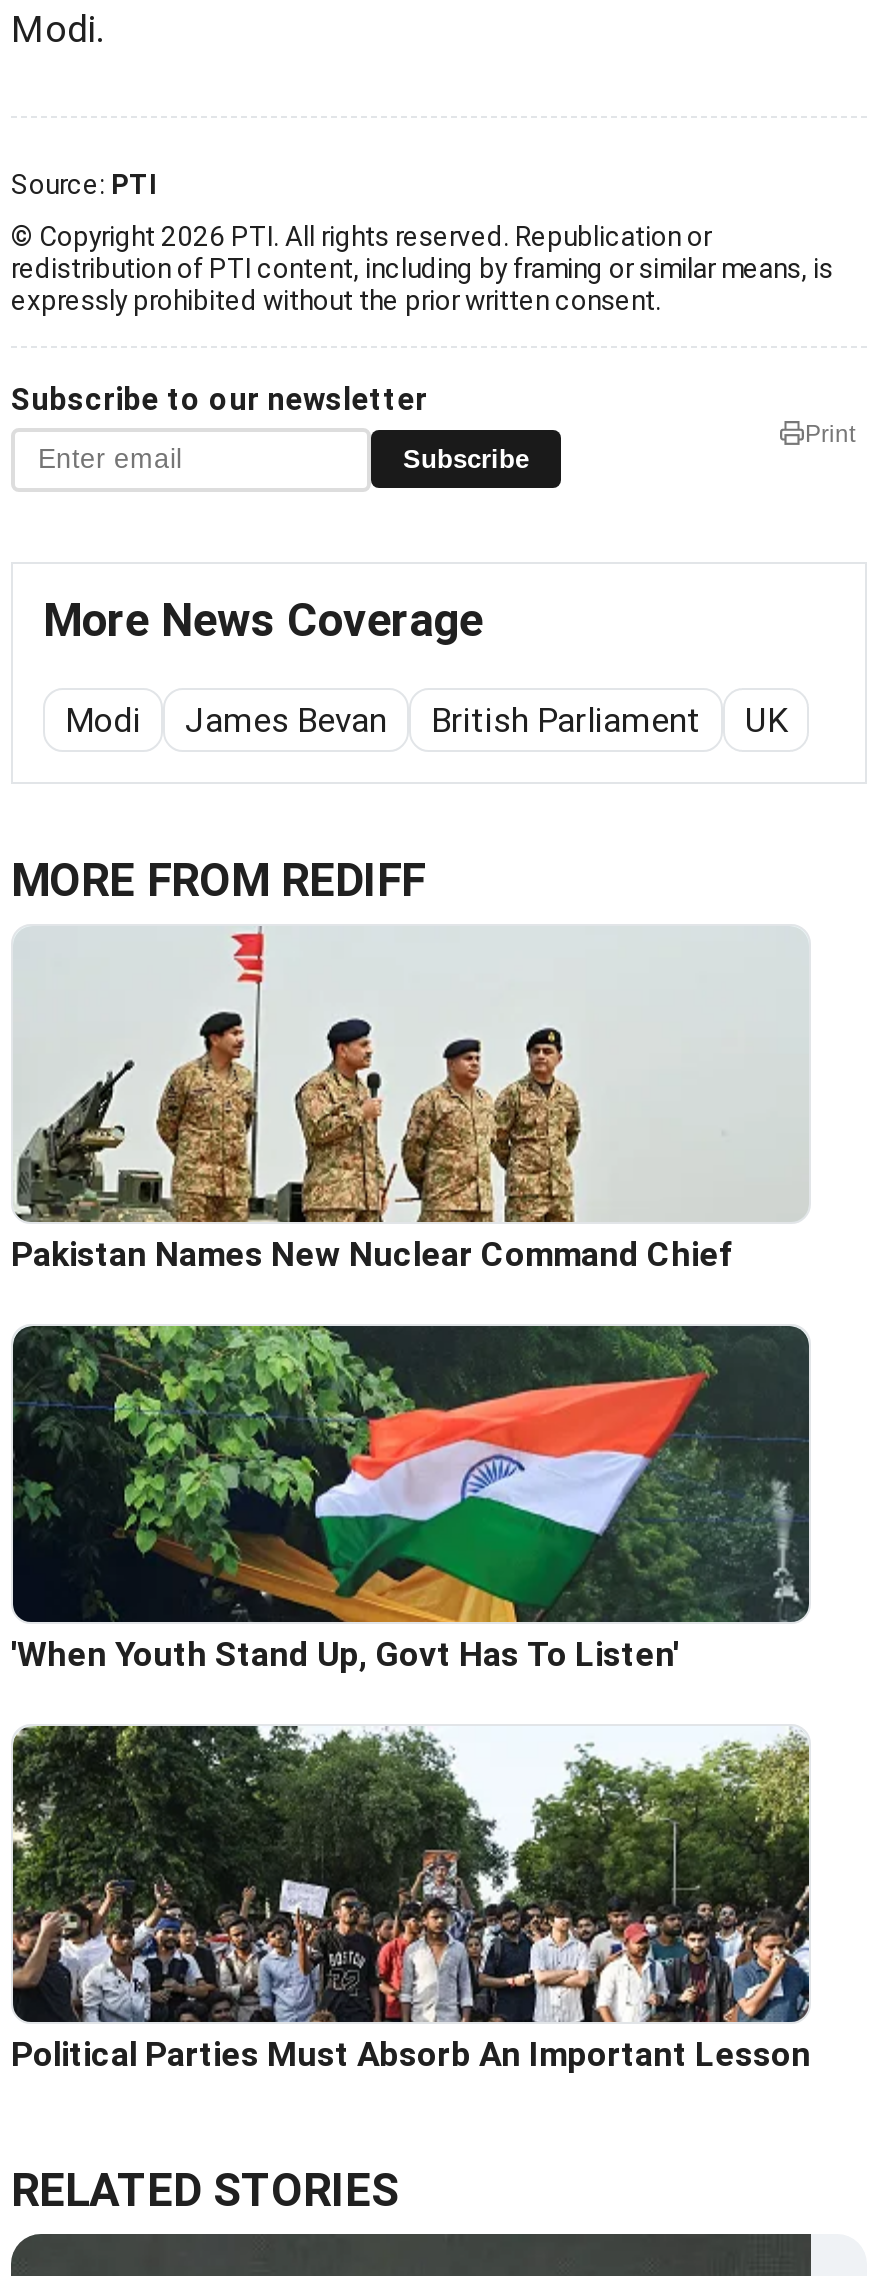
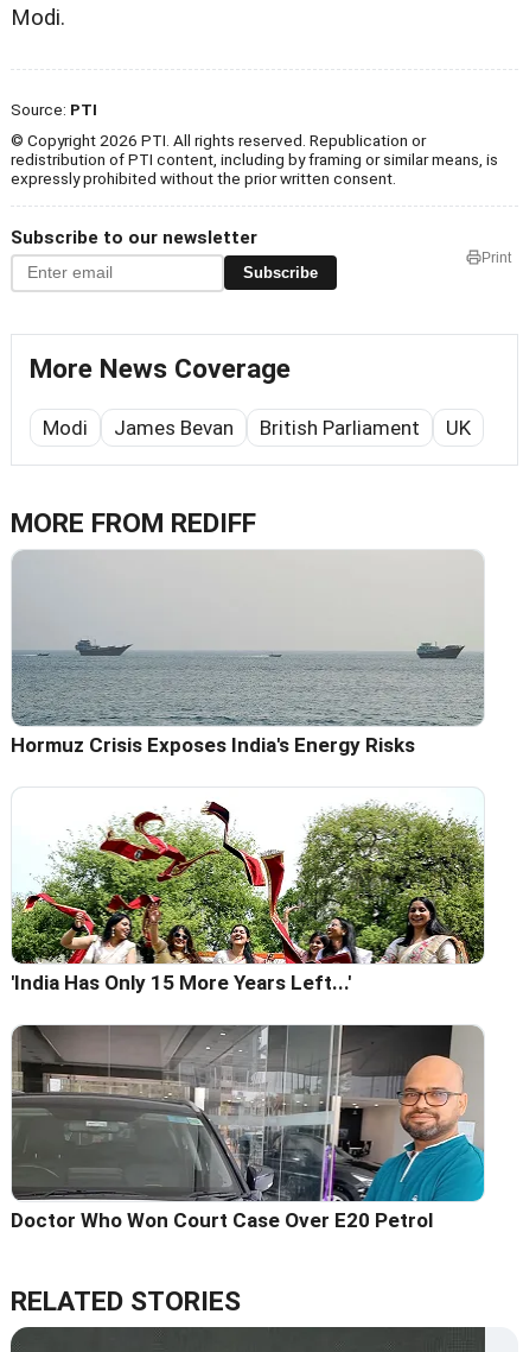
[11,930,807,1273] [image] | Pakistan Names New Nuclear Command Chief -> [11,555,484,756] [image] | Hormuz Crisis Exposes India's Energy Risks
[11,1324,811,1673] [image] | 'When Youth Stand Up, Govt Has To Listen' -> [11,788,485,994] [image] | 'India Has Only 15 More Years Left...'
[11,1724,811,2073] [image] | Political Parties Must Absorb An Important Lesson -> [11,1024,485,1231] [image] | Doctor Who Won Court Case Over E20 Petrol

